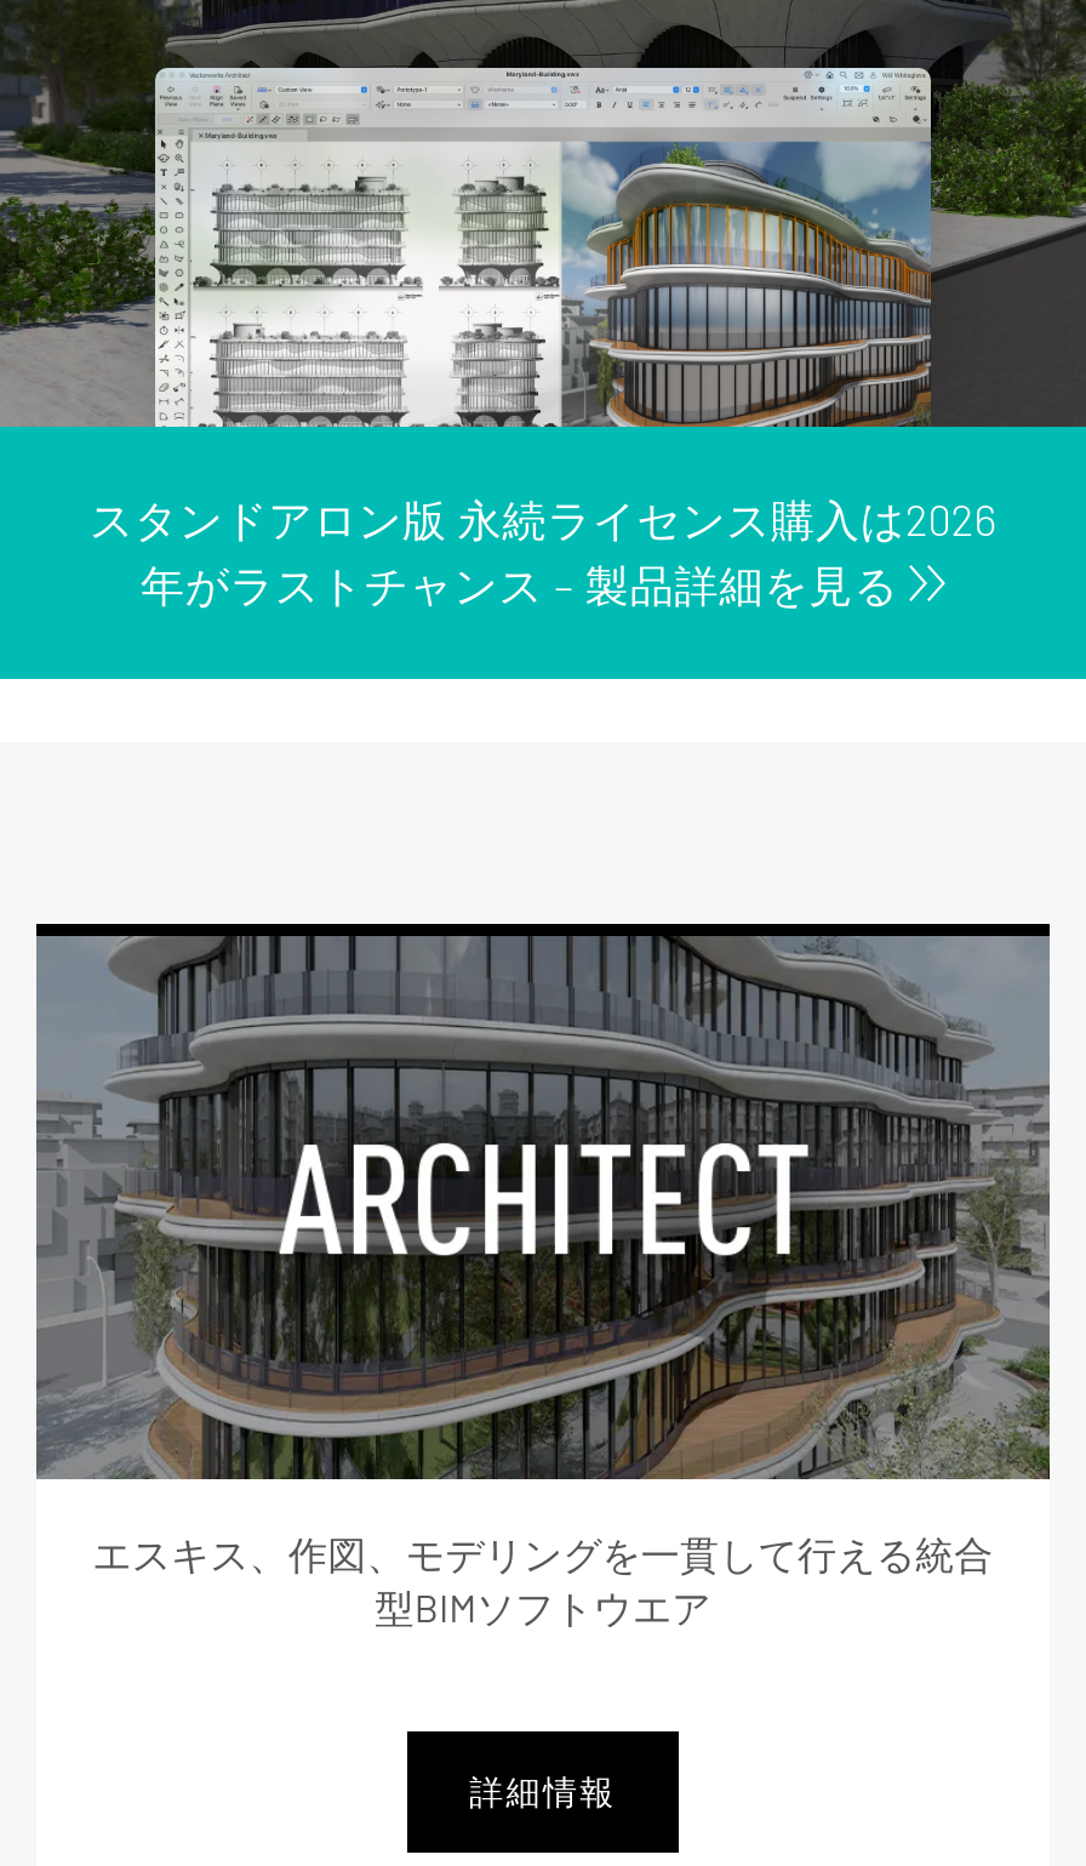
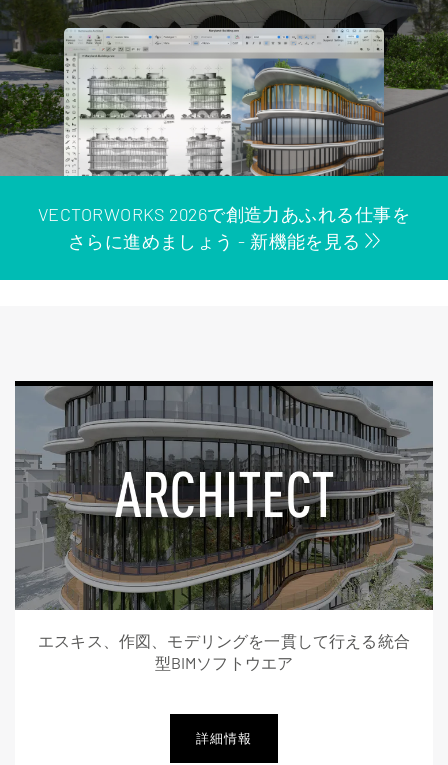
[89,492,997,611] スタンドアロン版 永続ライセンス購入は2026 | 年がラストチャンス – 製品詳細を見る -> [38,203,410,252] VECTORWORKS 2026で創造力あふれる仕事を | さらに進めましょう - 新機能を見る

